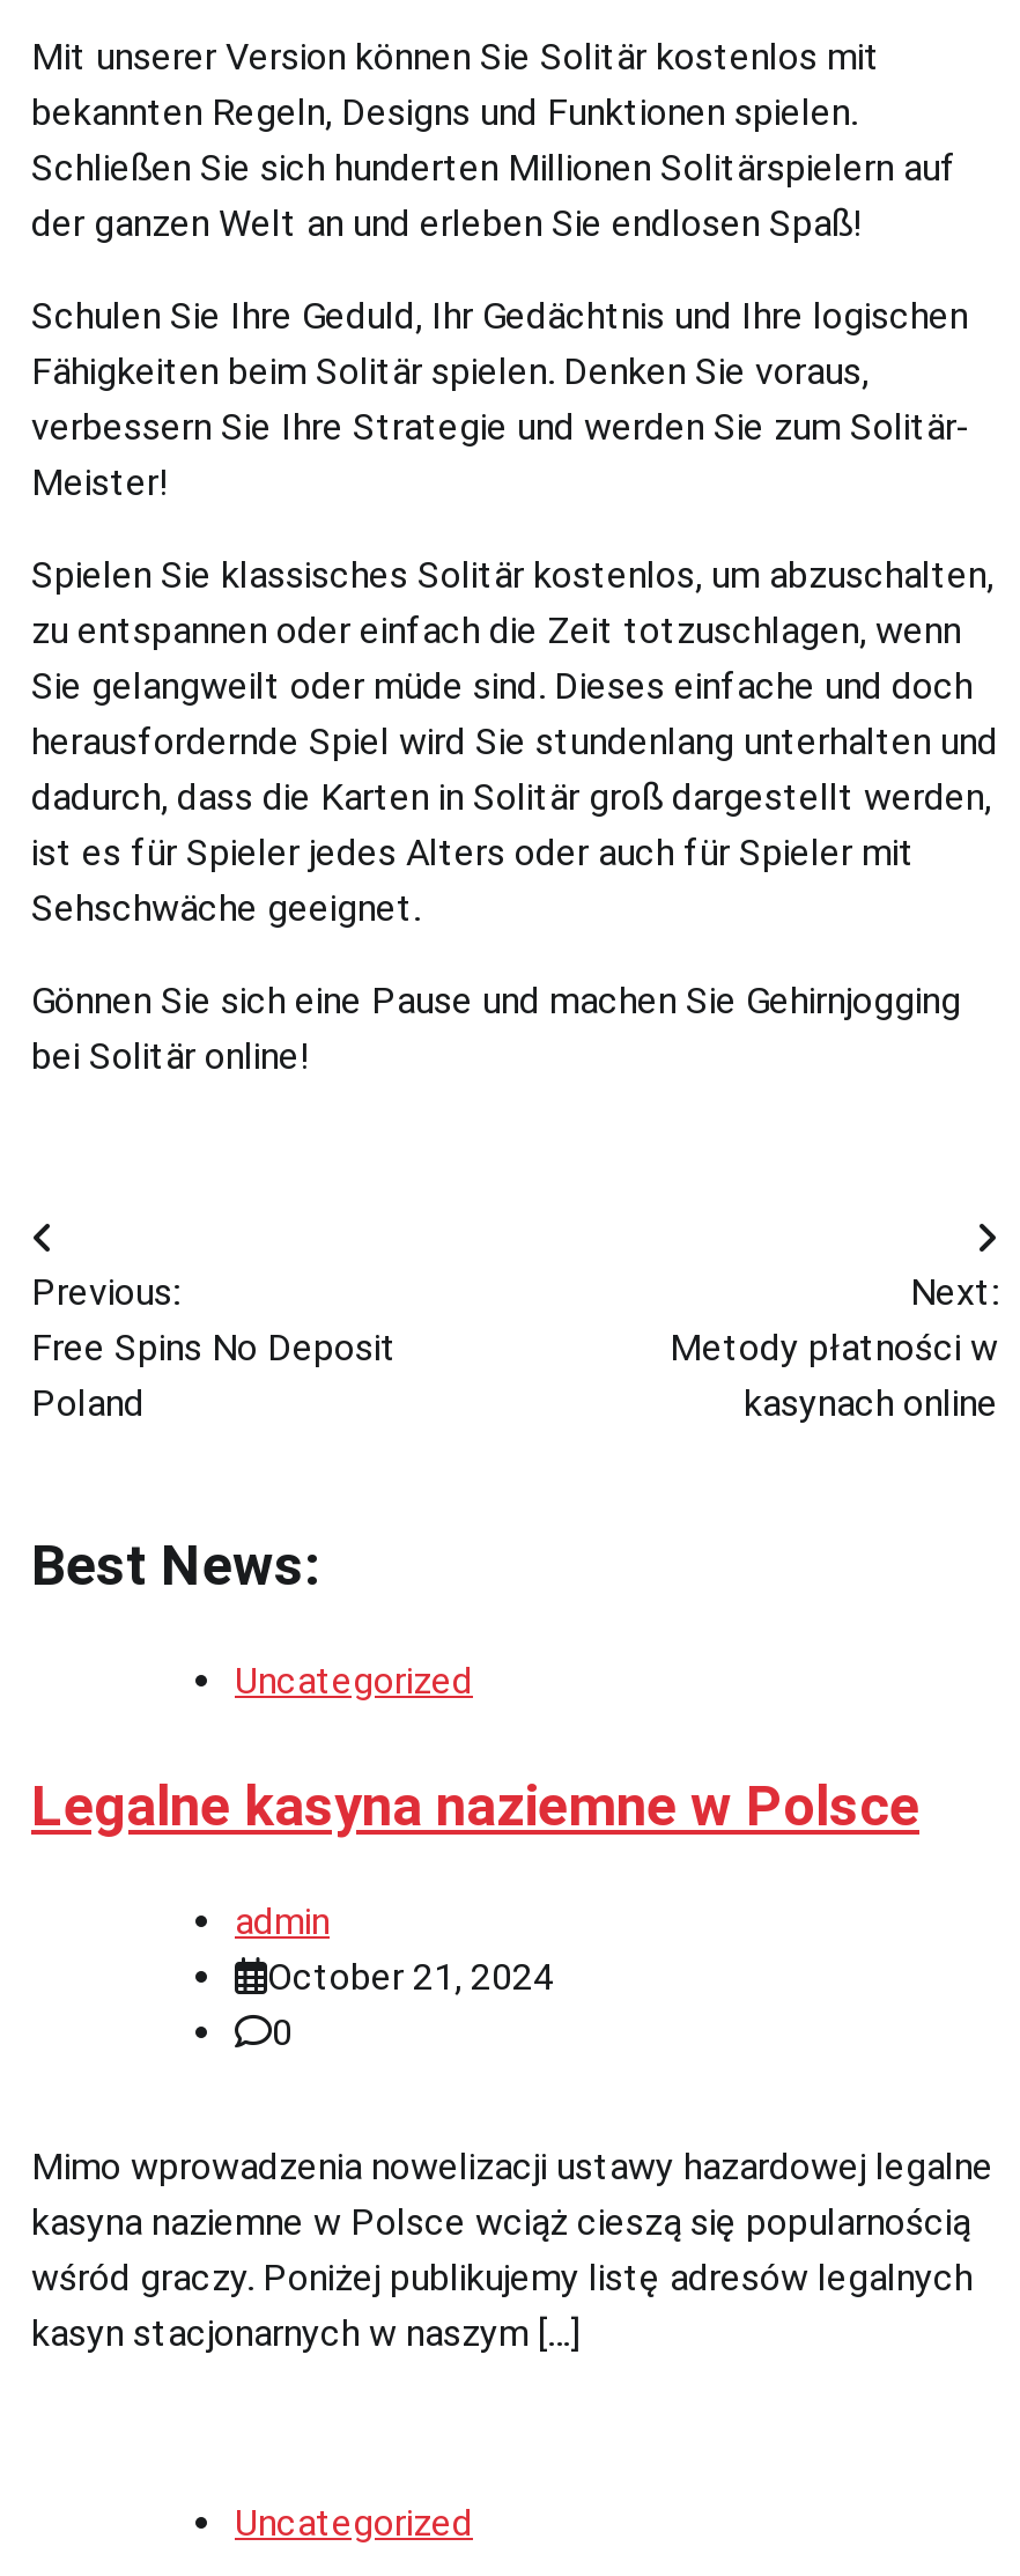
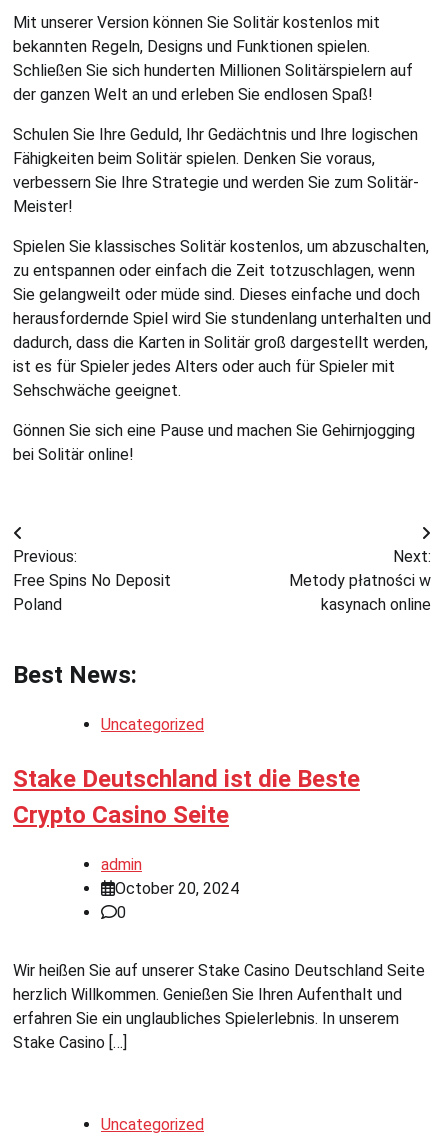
[31,1774,919,1839] Legalne kasyna naziemne w Polsce -> [13,765,360,829] Stake Deutschland ist die Beste | Crypto Casino Seite
[267,1954,554,1998] October 21, 2024 -> [115,879,239,898] October 20, 2024
[31,2144,993,2355] Mimo wprowadzenia nowelizacji ustawy hazardowej legalne | kasyna naziemne w Polsce wciąż cieszą się popularnością | wśród graczy. Poniżej publikujemy listę adresów legalnych | kasyn stacjonarnych w naszym […] -> [13,961,425,1052] Wir heißen Sie auf unserer Stake Casino Deutschland Seite | herzlich Willkommen. Genießen Sie Ihren Aufenthalt und | erfahren Sie ein unglaubliches Spielerlebnis. In unserem | Stake Casino […]

